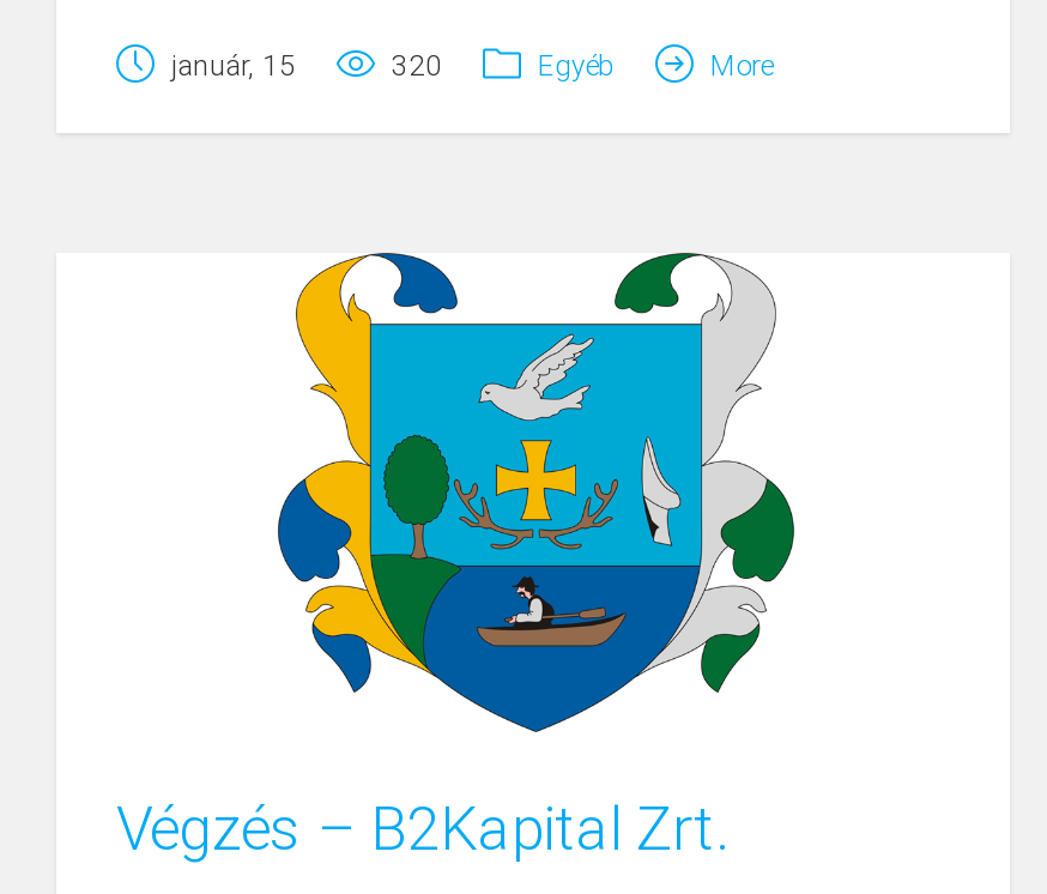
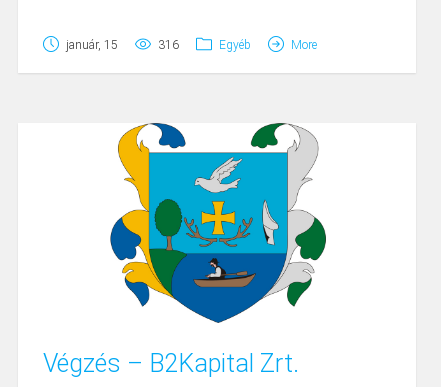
[392,50,442,83] 320 -> [158,38,179,52] 316

